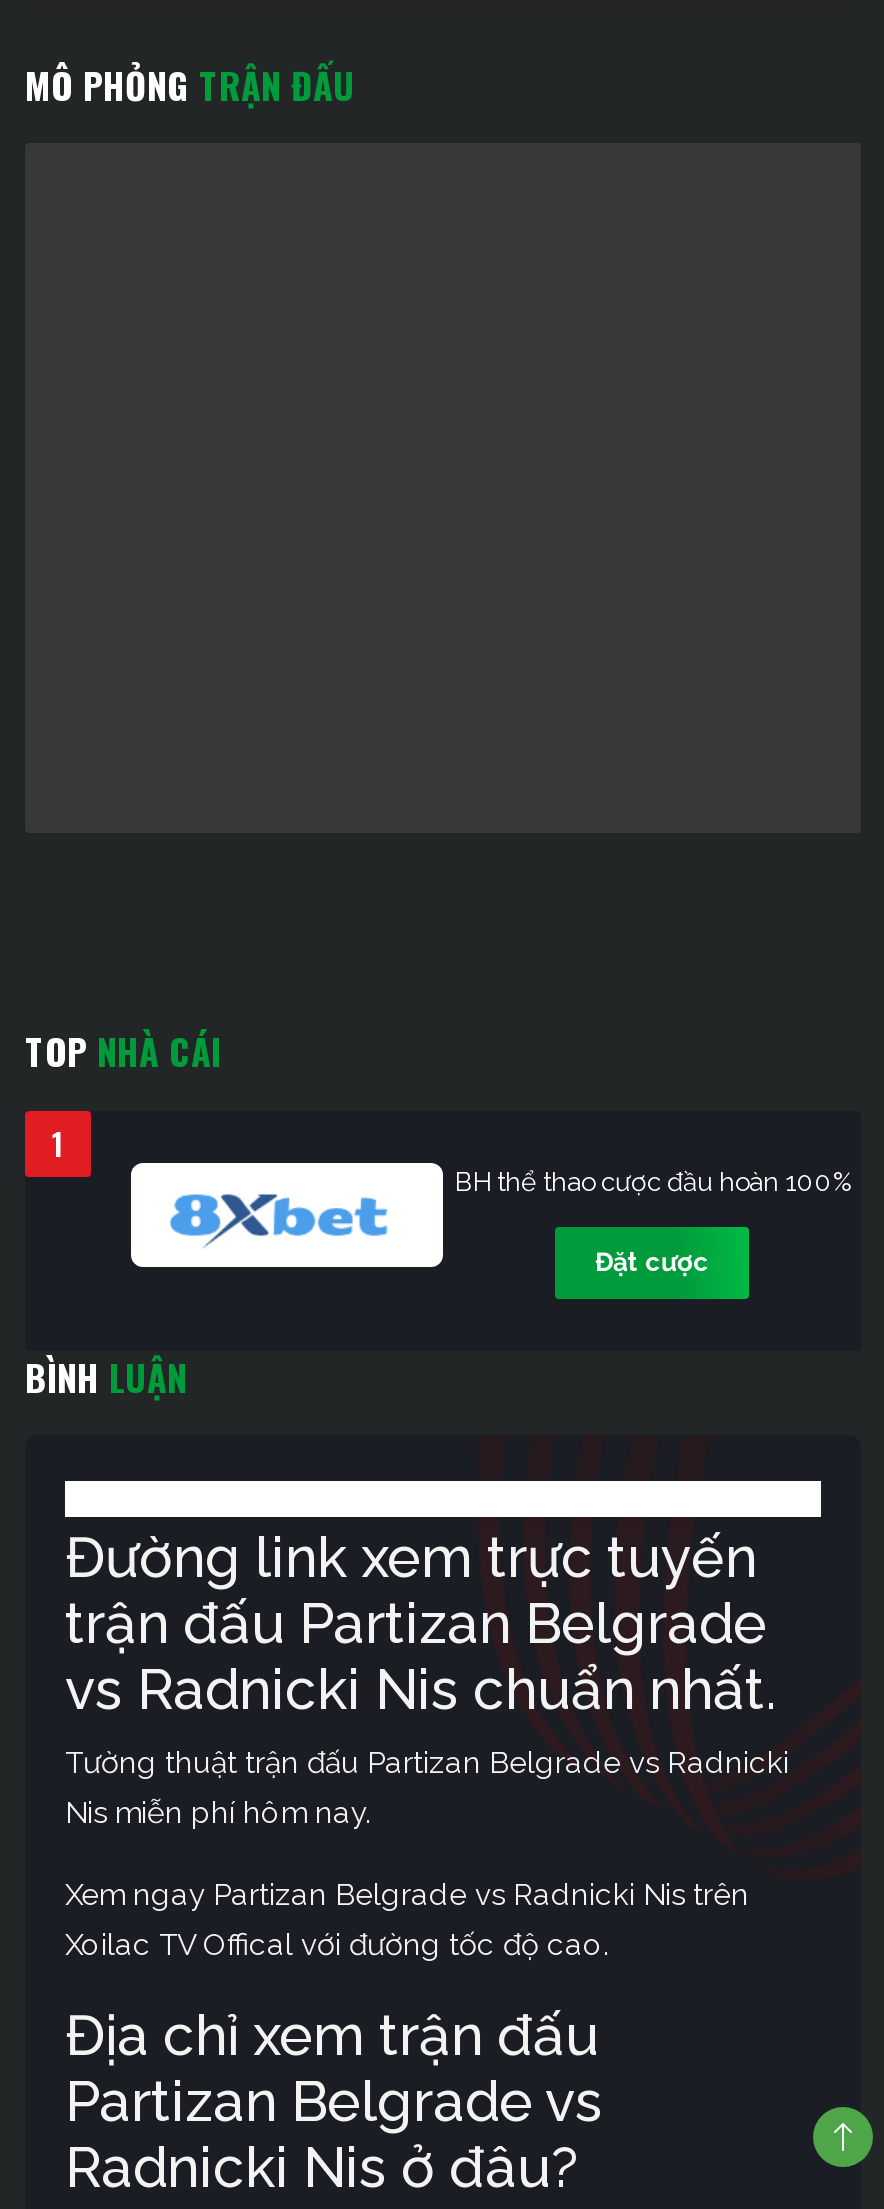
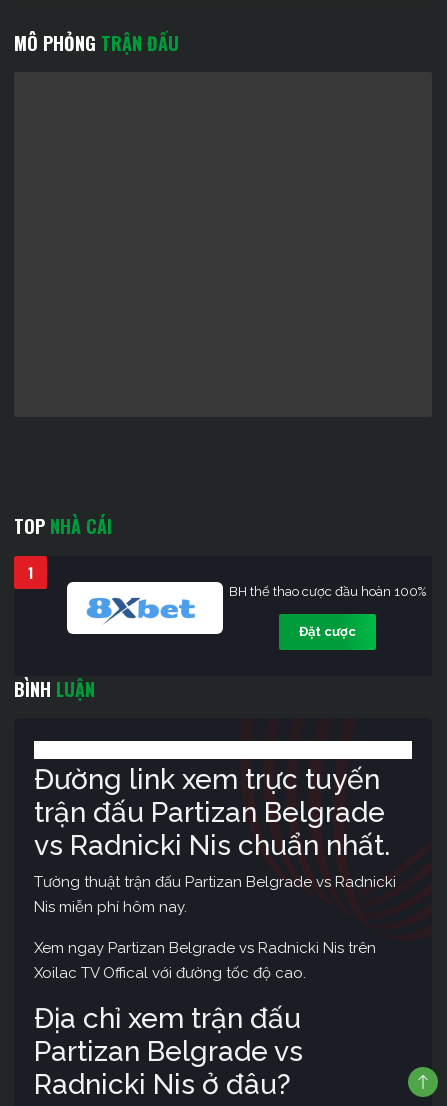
[811,2105,875,2193] [image] -> [407,1054,439,1098] [image]

